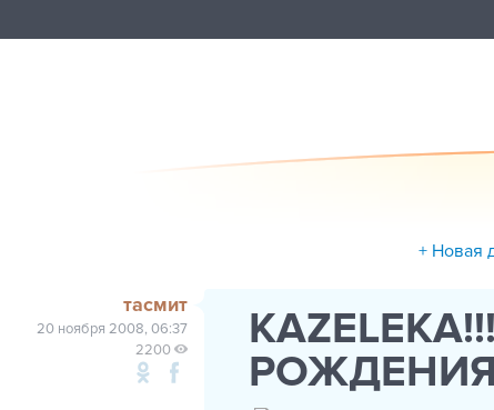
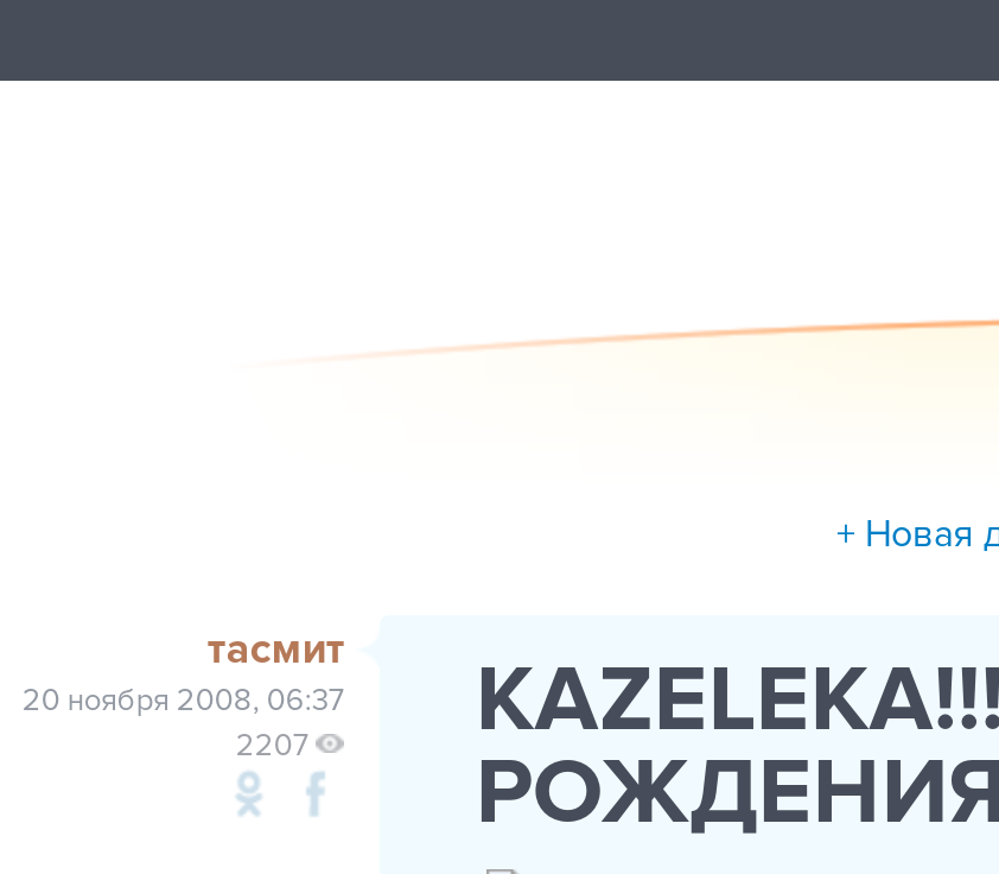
[136,341,171,359] 2200 -> [236,727,309,765] 2207

